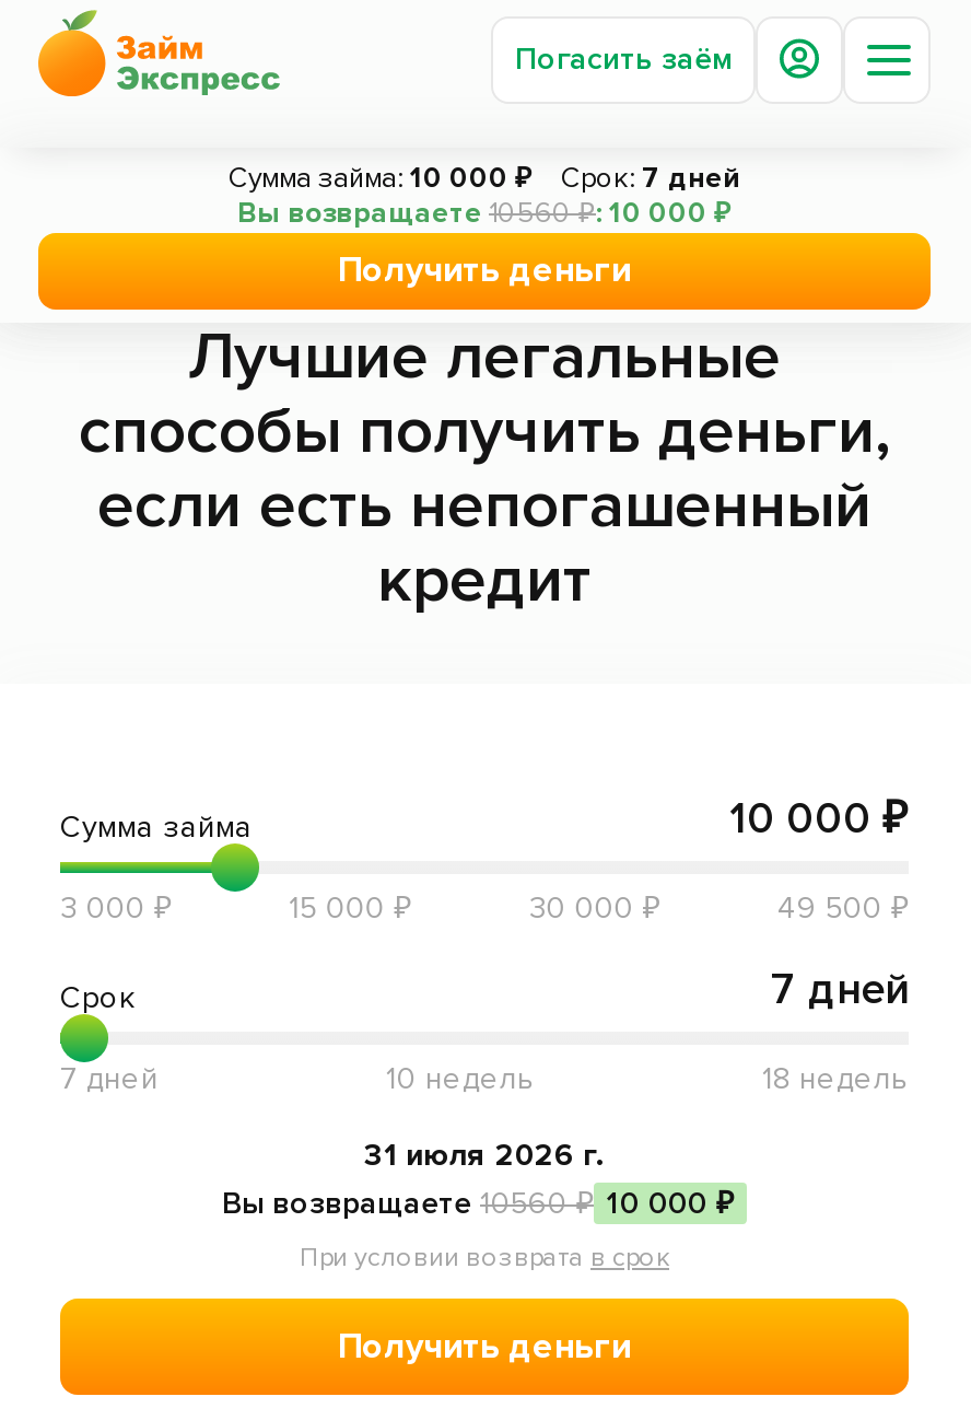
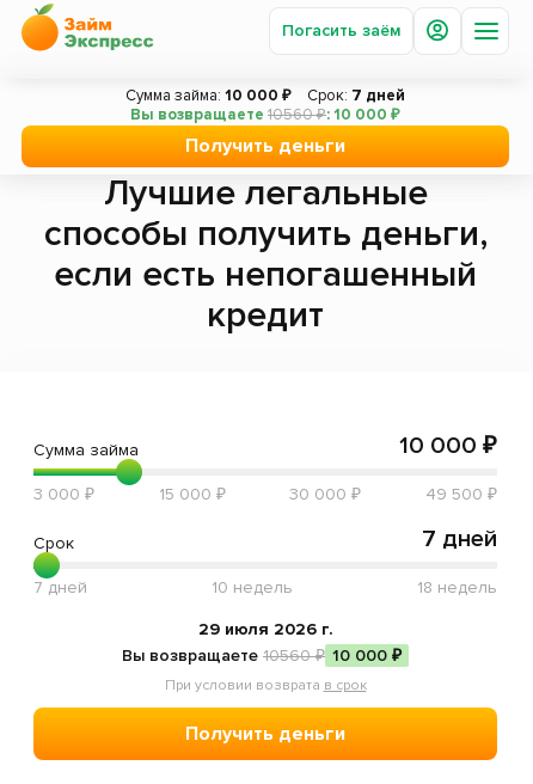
[364,1137,605,1174] 31 июля 2026 г. -> [198,619,333,639] 29 июля 2026 г.

